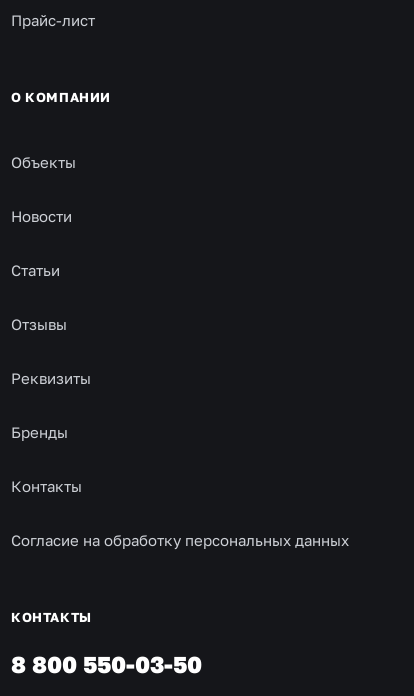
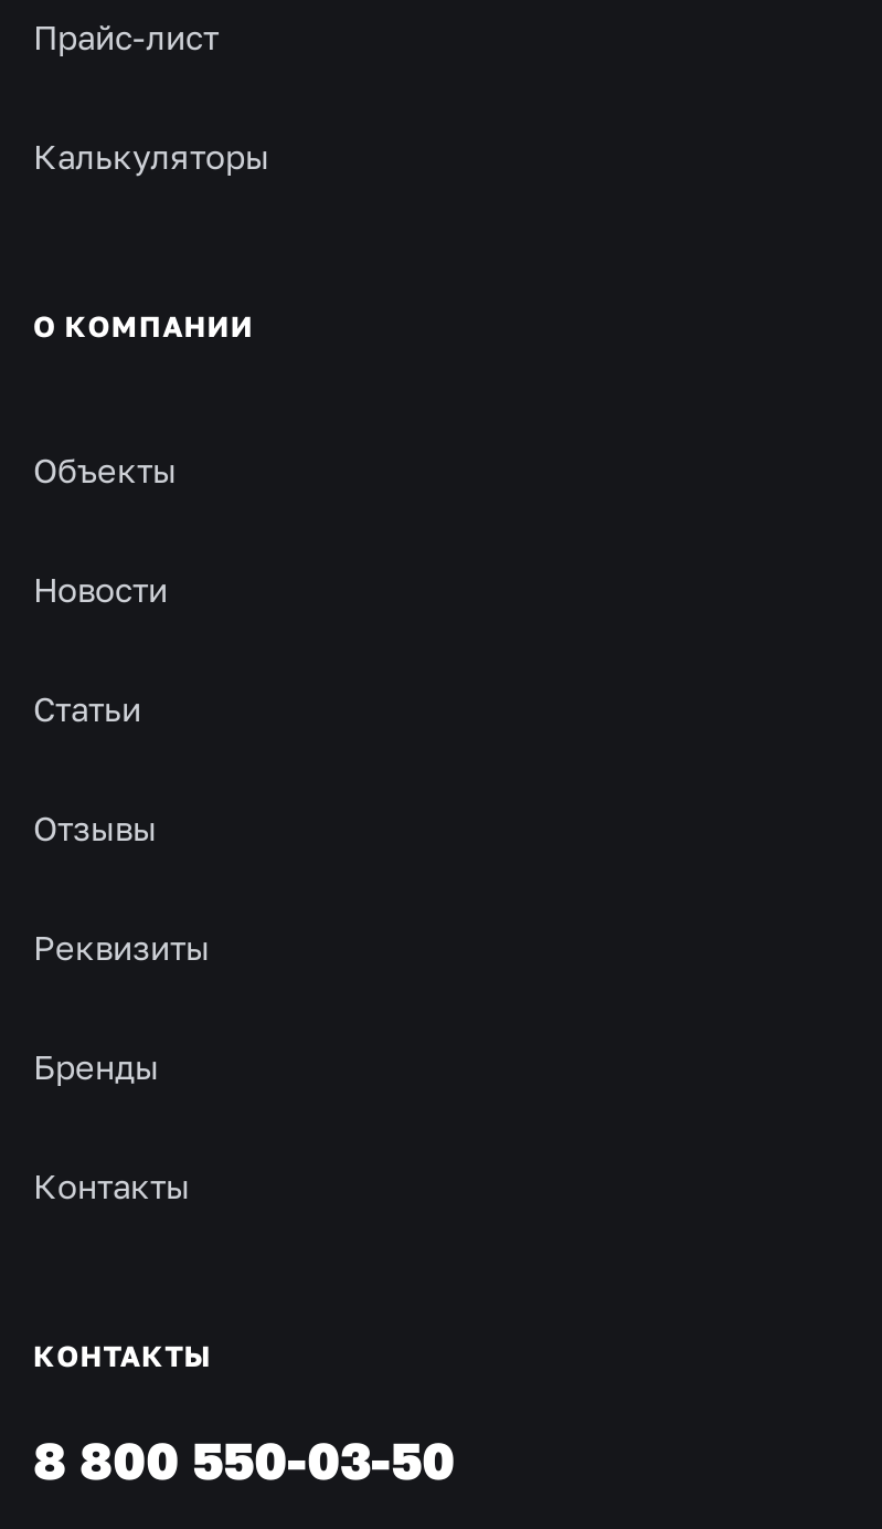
none -> [33,136,269,176] Калькуляторы
moved [11,89,111,495] -> [33,308,254,1205]: О КОМПАНИИ | Объекты | Новости | Статьи | Отзывы | Реквизиты | Бренды | Контакты
[11,531,349,549] Согласие на обработку персональных данных -> none

